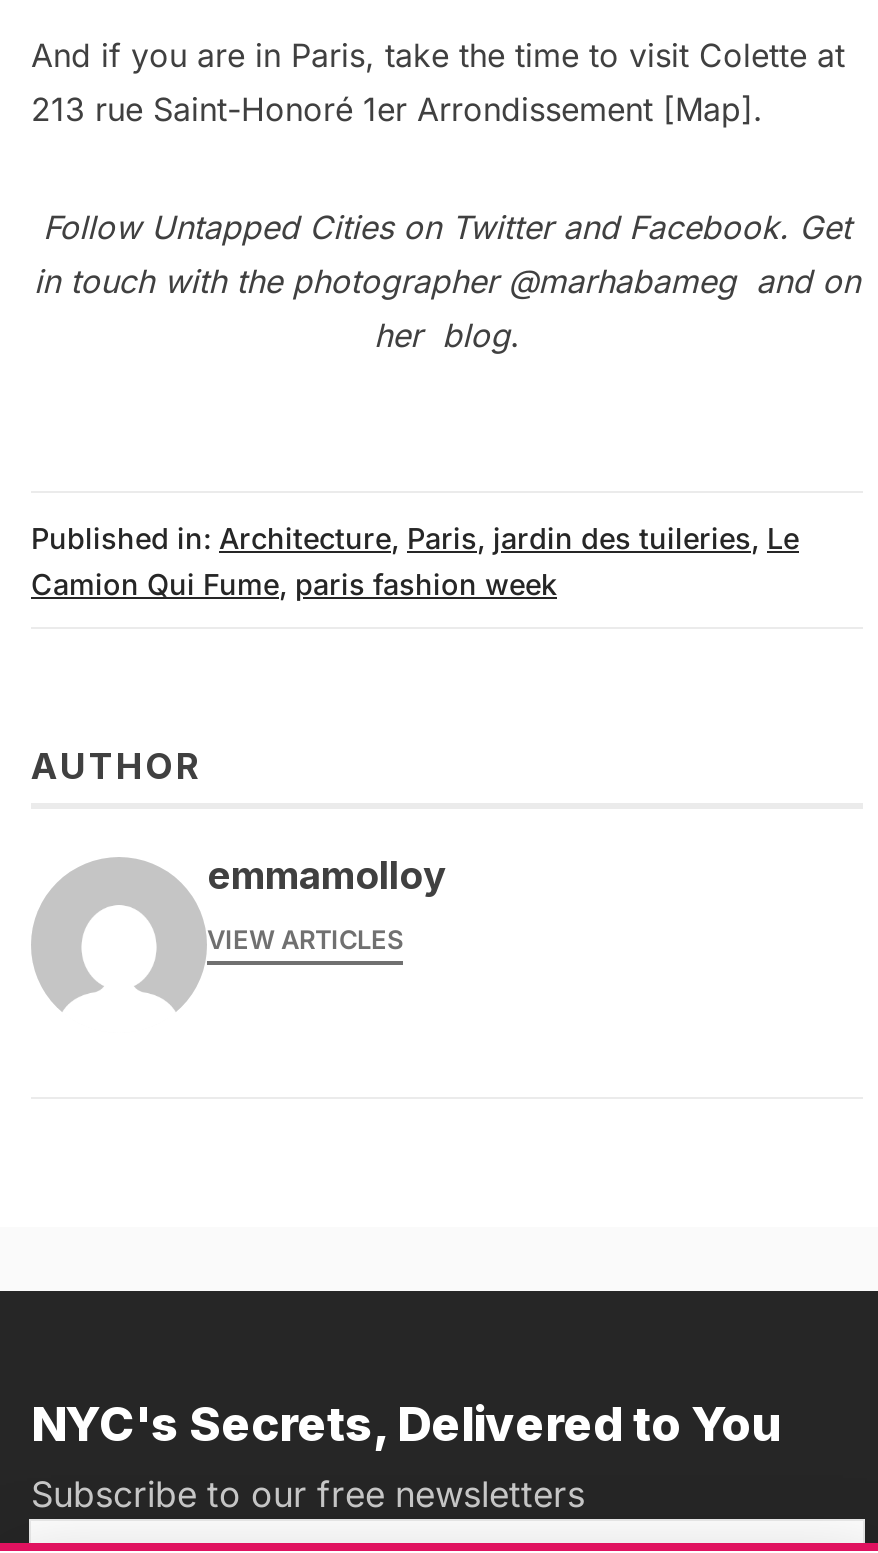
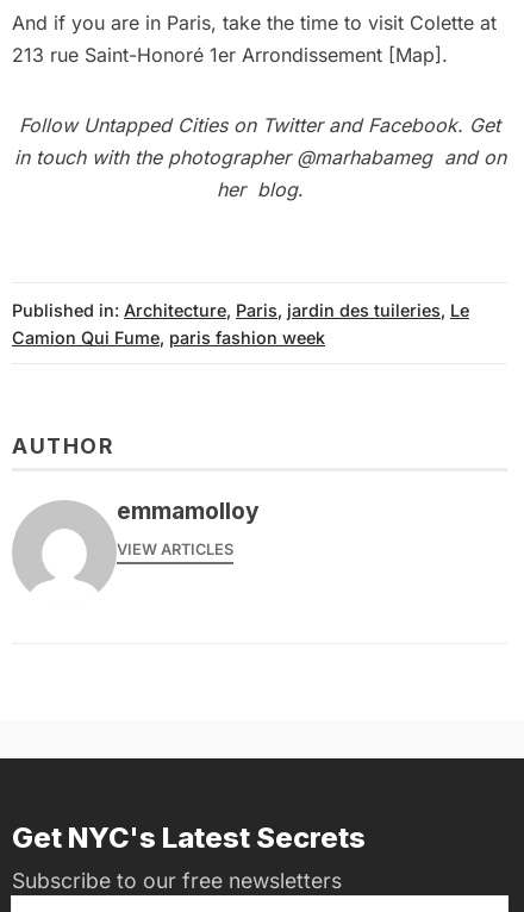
[31,1395,779,1453] NYC's Secrets, Delivered to You -> [12,821,366,855] Get NYC's Latest Secrets

